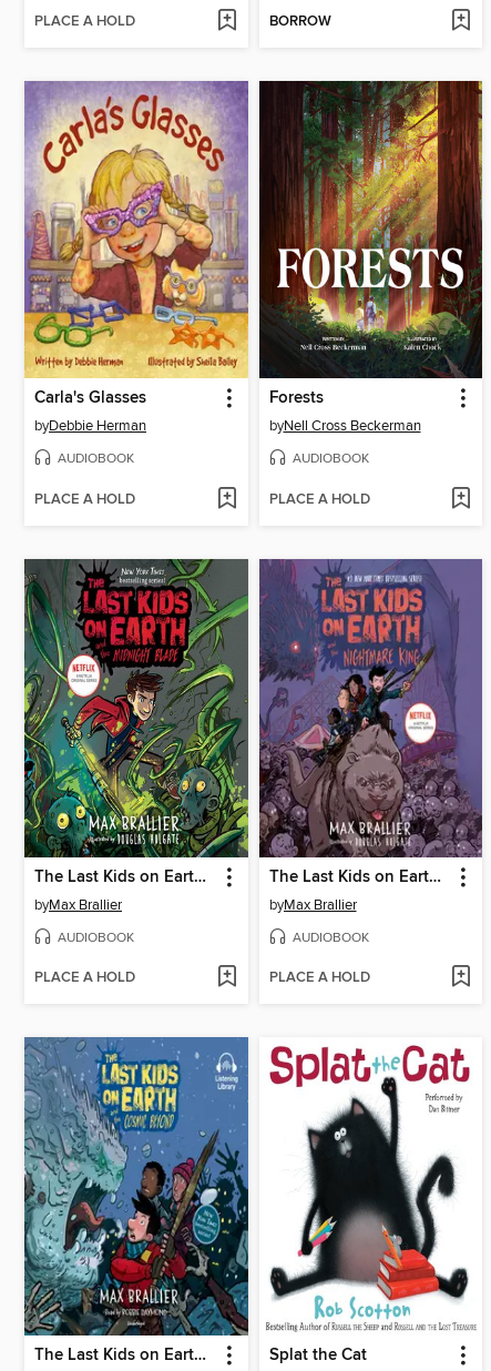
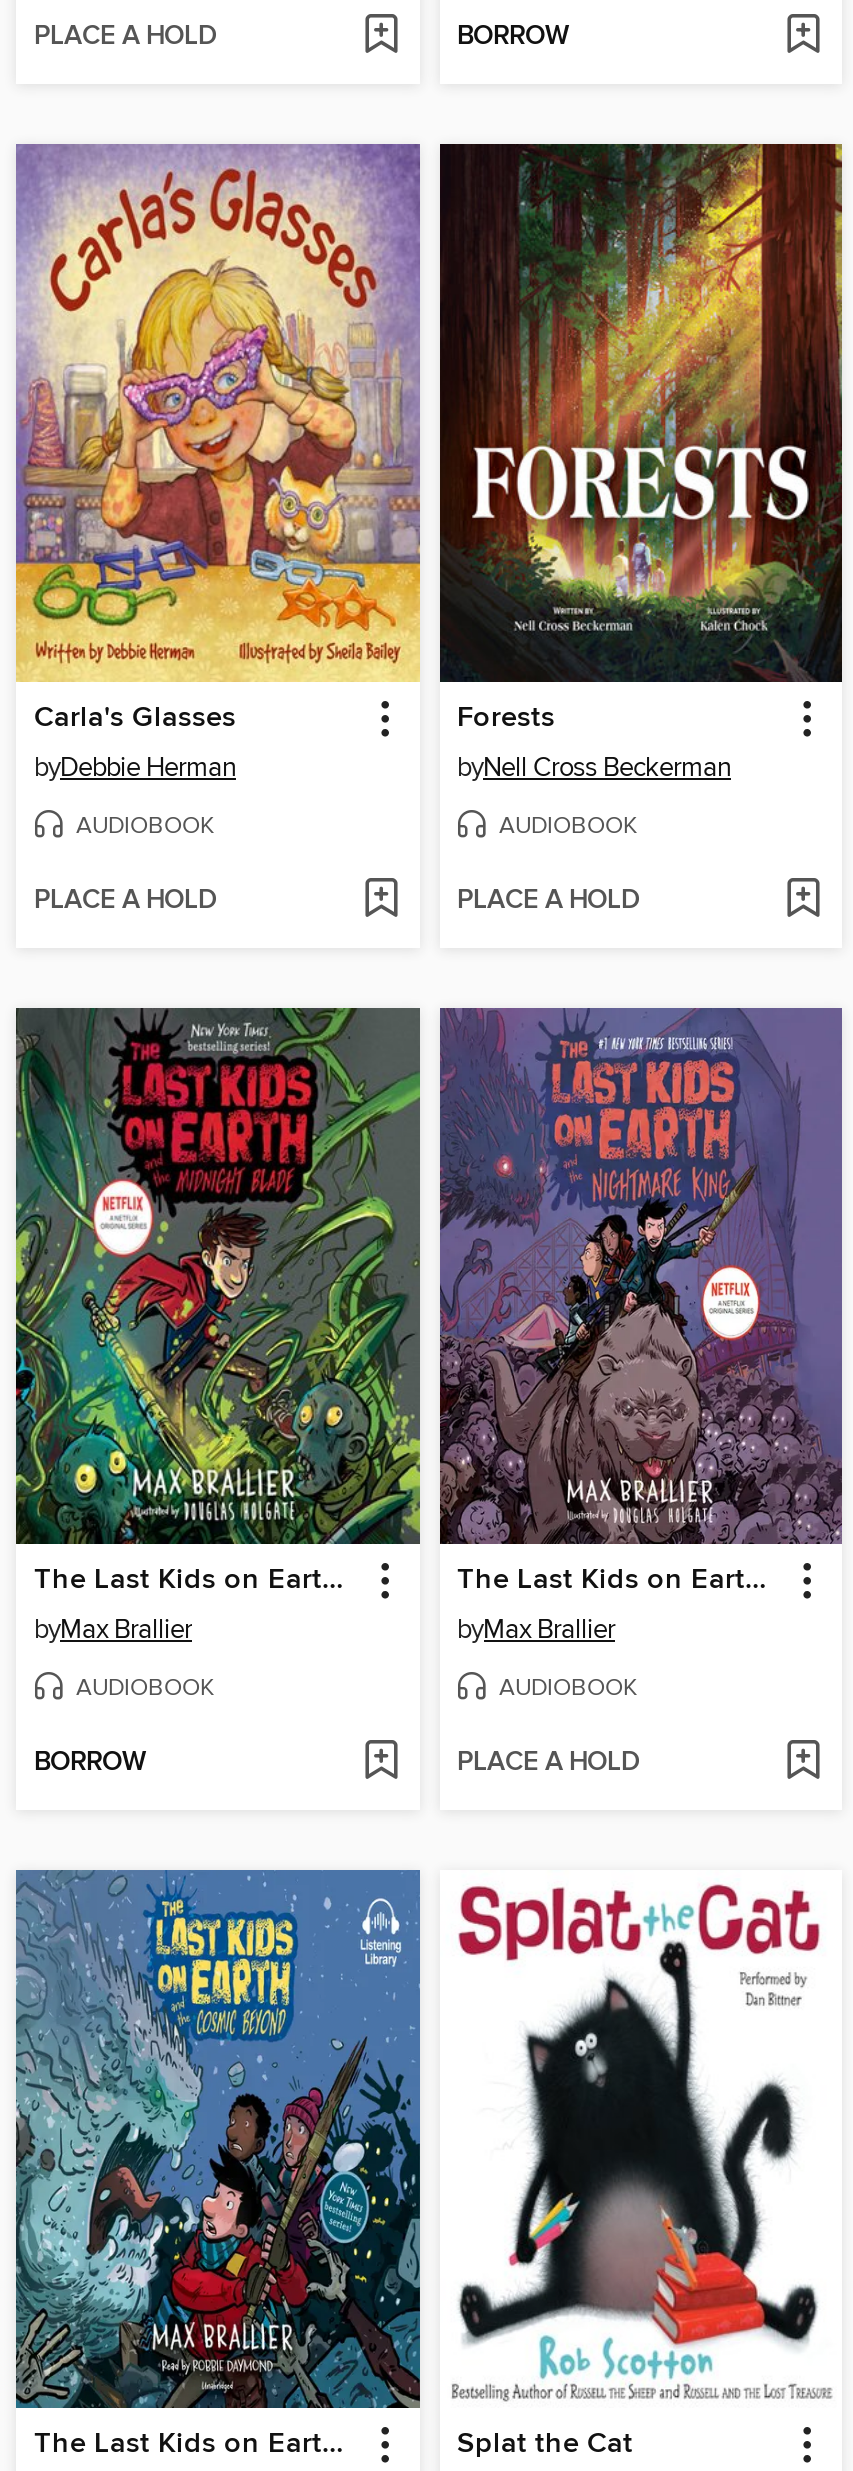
[34,969,135,987] PLACE A HOLD -> [34,1745,146,1779] BORROW

